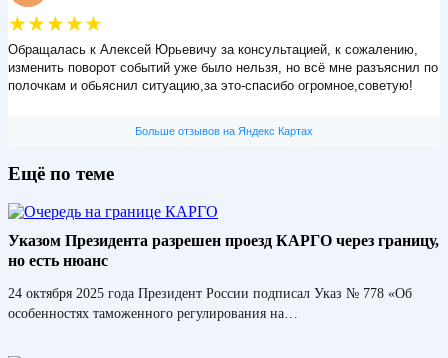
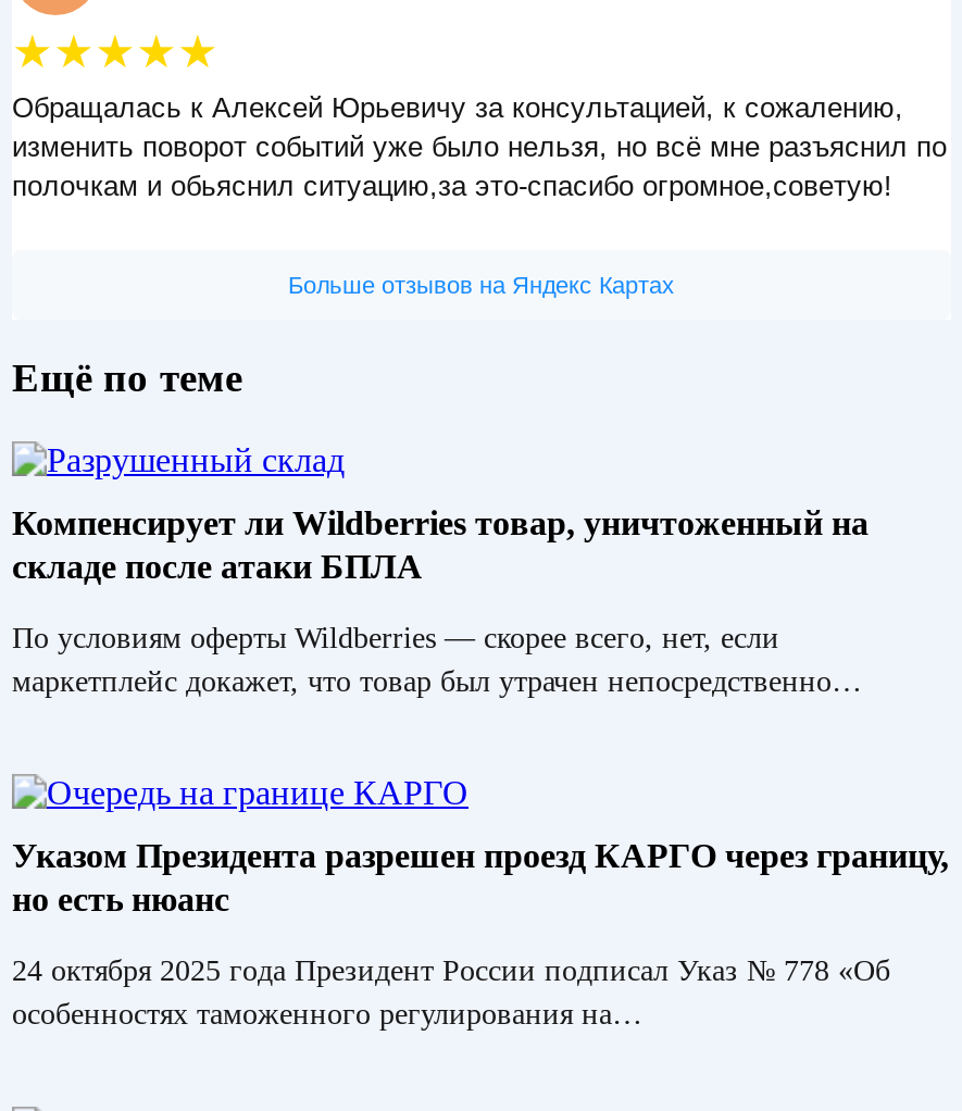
none -> [12,505,869,698] Компенсирует ли Wildberries товар, уничтоженный на | складе после атаки БПЛА | По условиям оферты Wildberries — скорее всего, нет, если | маркетплейс докажет, что товар был утрачен непосредственно…

